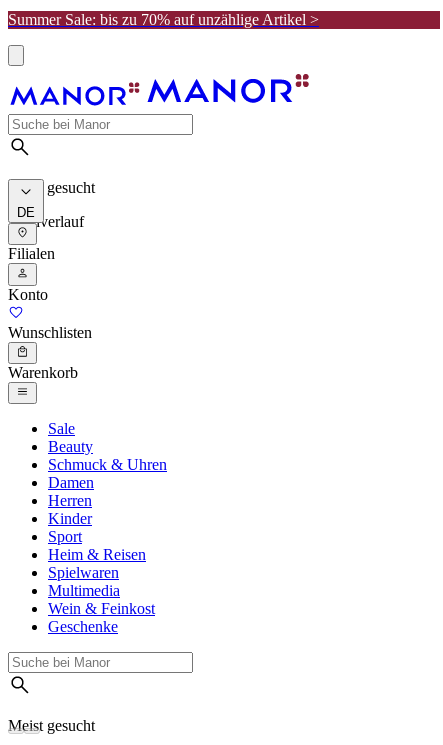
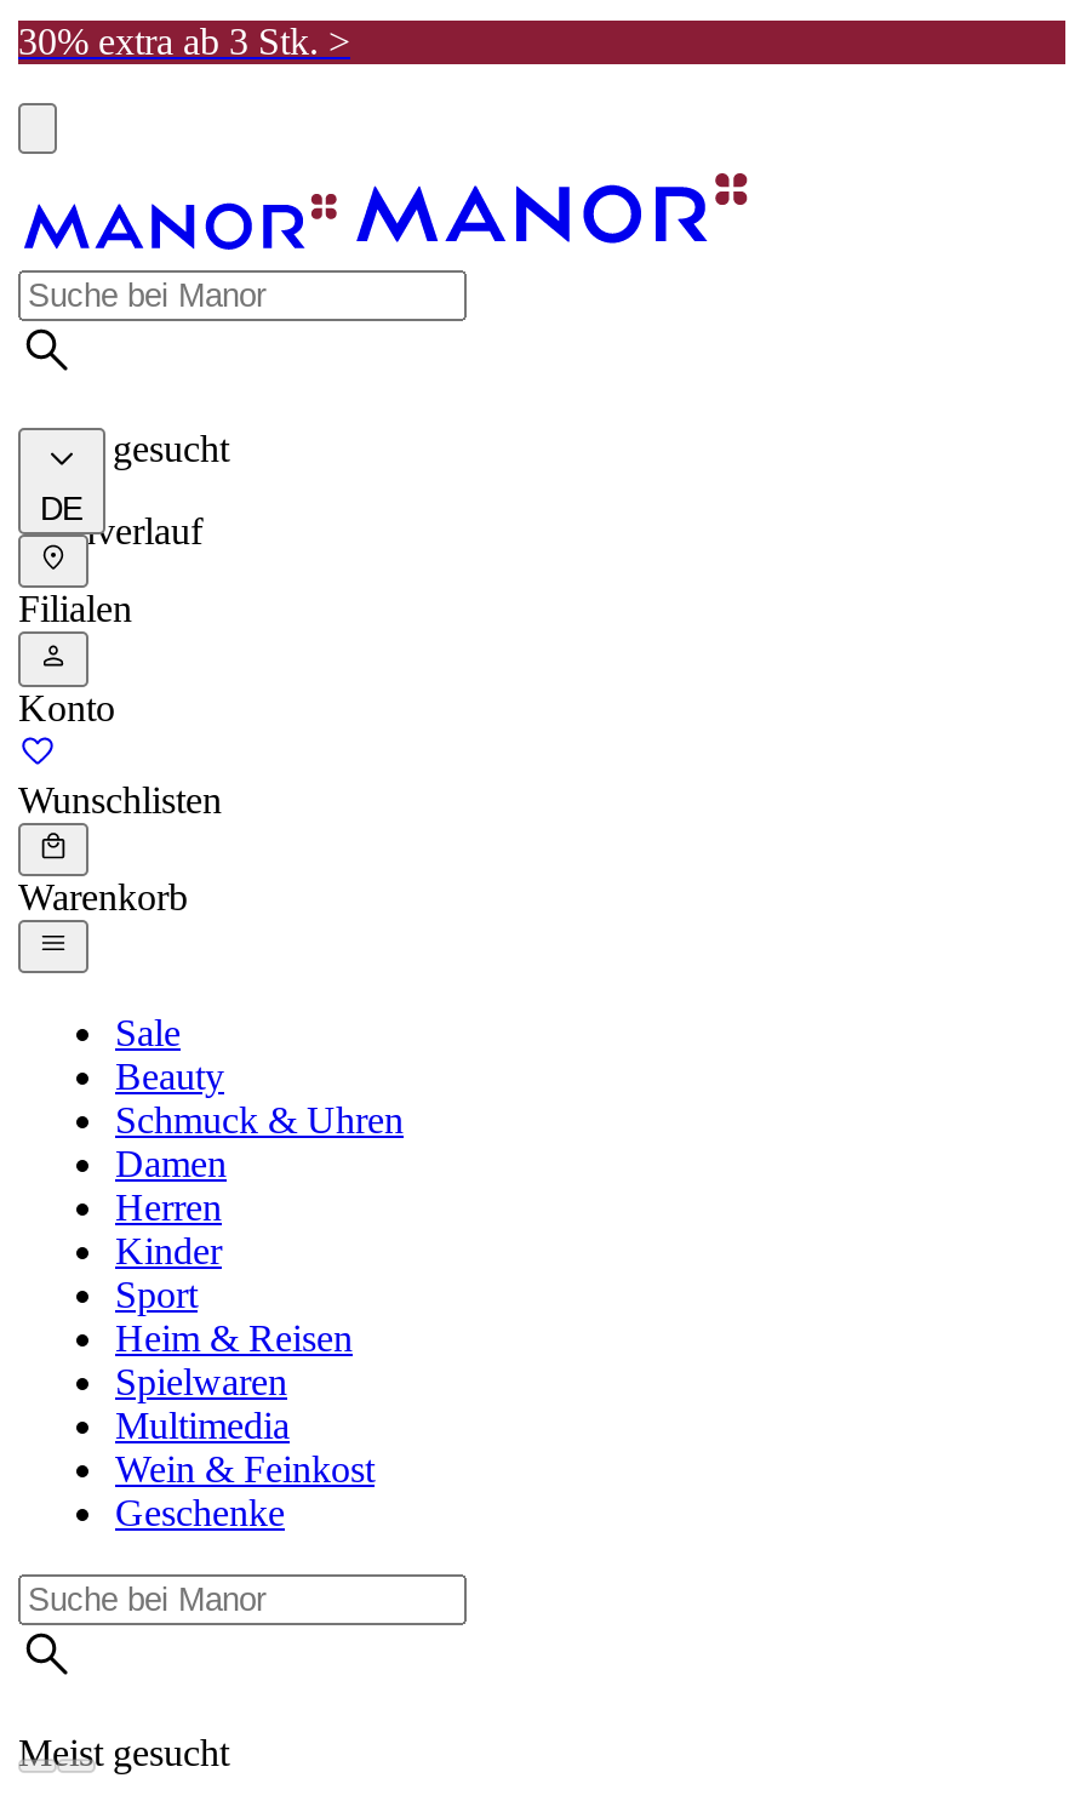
[8,11,319,28] Summer Sale: bis zu 70% auf unzählige Artikel > -> [18,21,350,62] 30% extra ab 3 Stk. >

